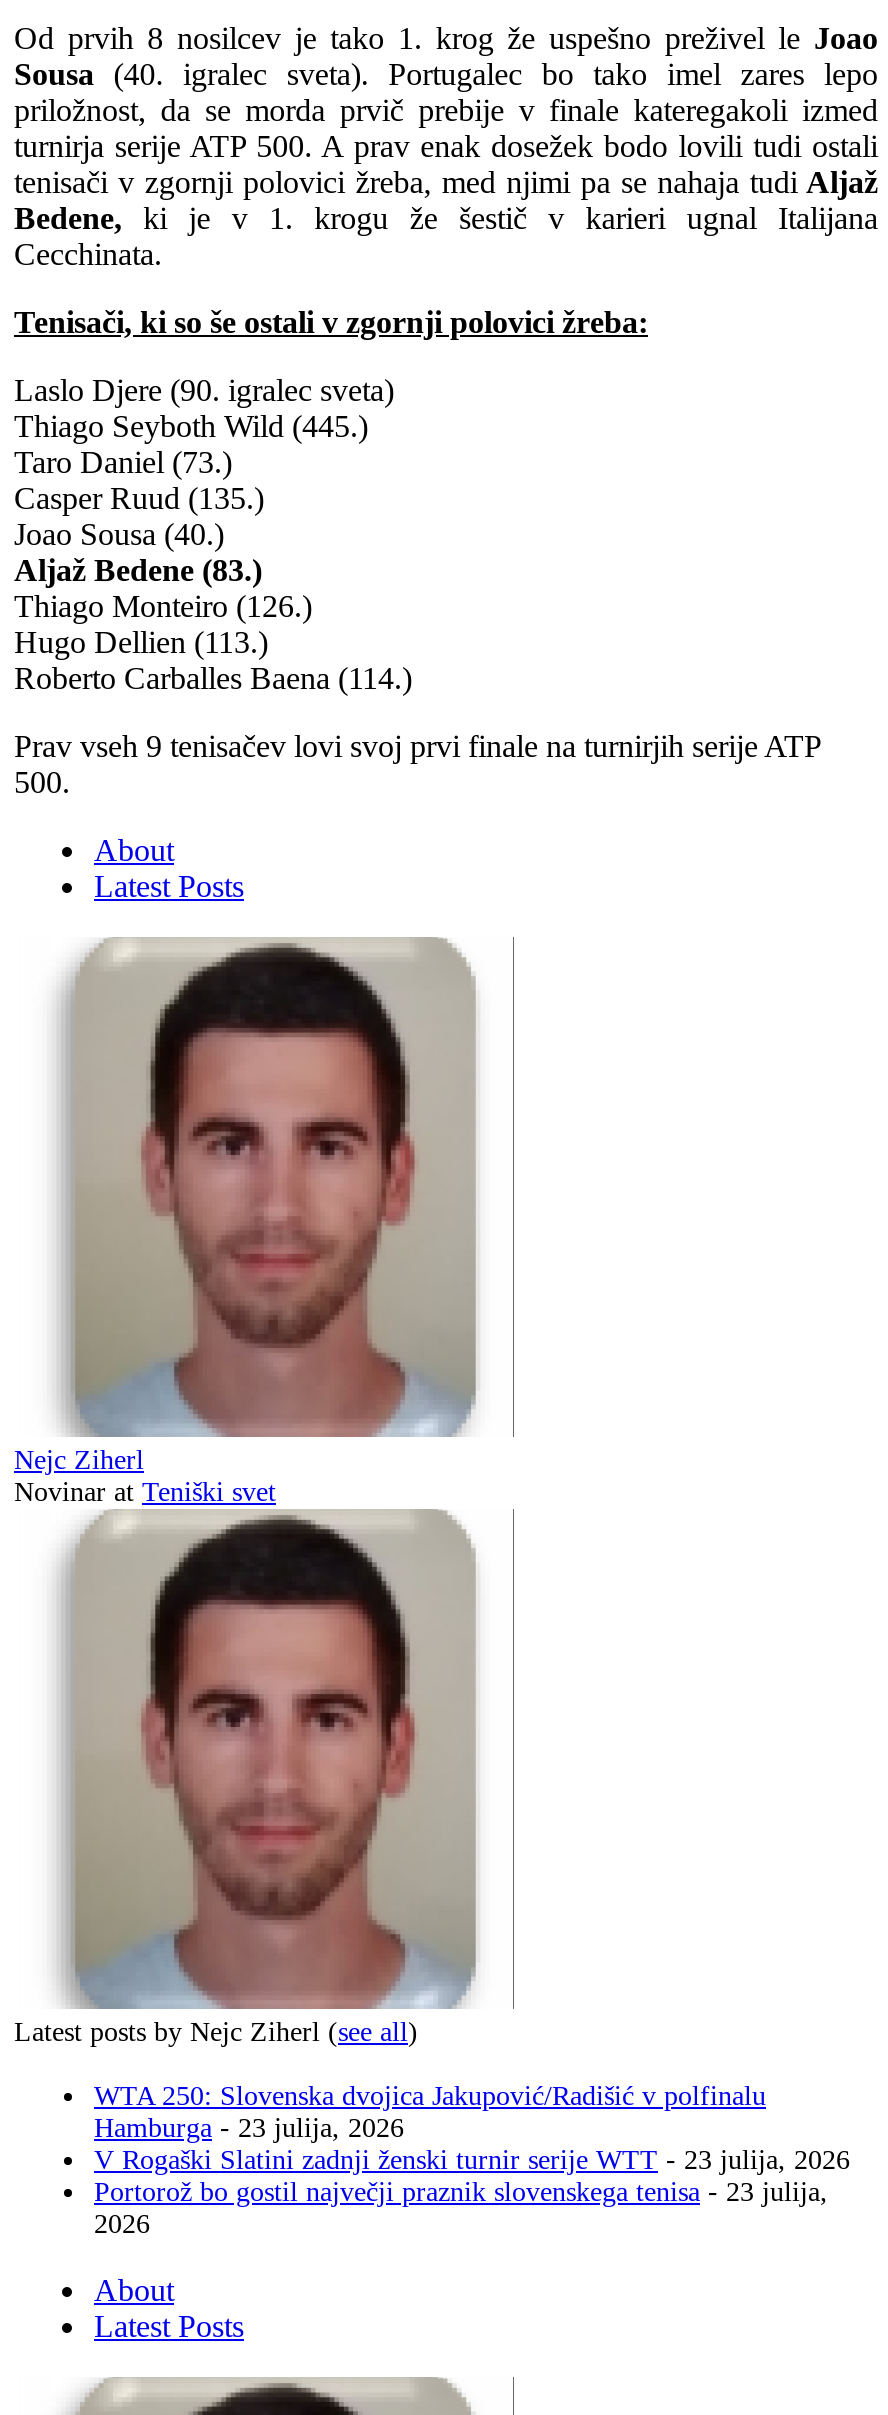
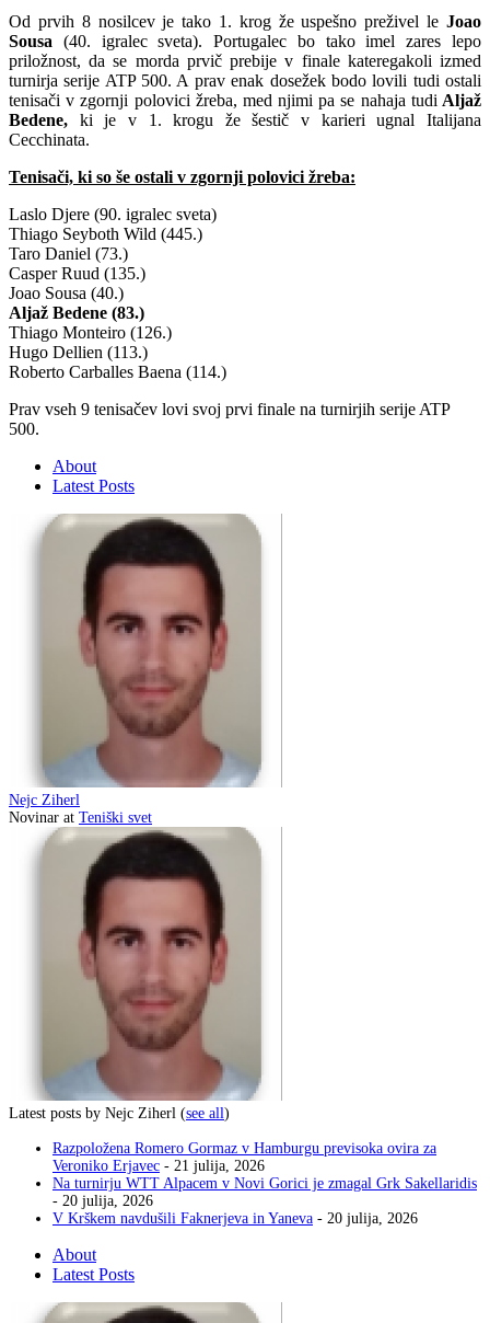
[94,2081,850,2239] WTA 250: Slovenska dvojica Jakupović/Radišić v polfinalu | Hamburga - 23 julija, 2026 | V Rogaški Slatini zadnji ženski turnir serije WTT - 23 julija, 2026 | Portorož bo gostil največji praznik slovenskega tenisa - 23 julija, | 2026 -> [52,1140,477,1226] Razpoložena Romero Gormaz v Hamburgu previsoka ovira za | Veroniko Erjavec - 21 julija, 2026 | Na turnirju WTT Alpacem v Novi Gorici je zmagal Grk Sakellaridis | - 20 julija, 2026 | V Krškem navdušili Faknerjeva in Yaneva - 20 julija, 2026

